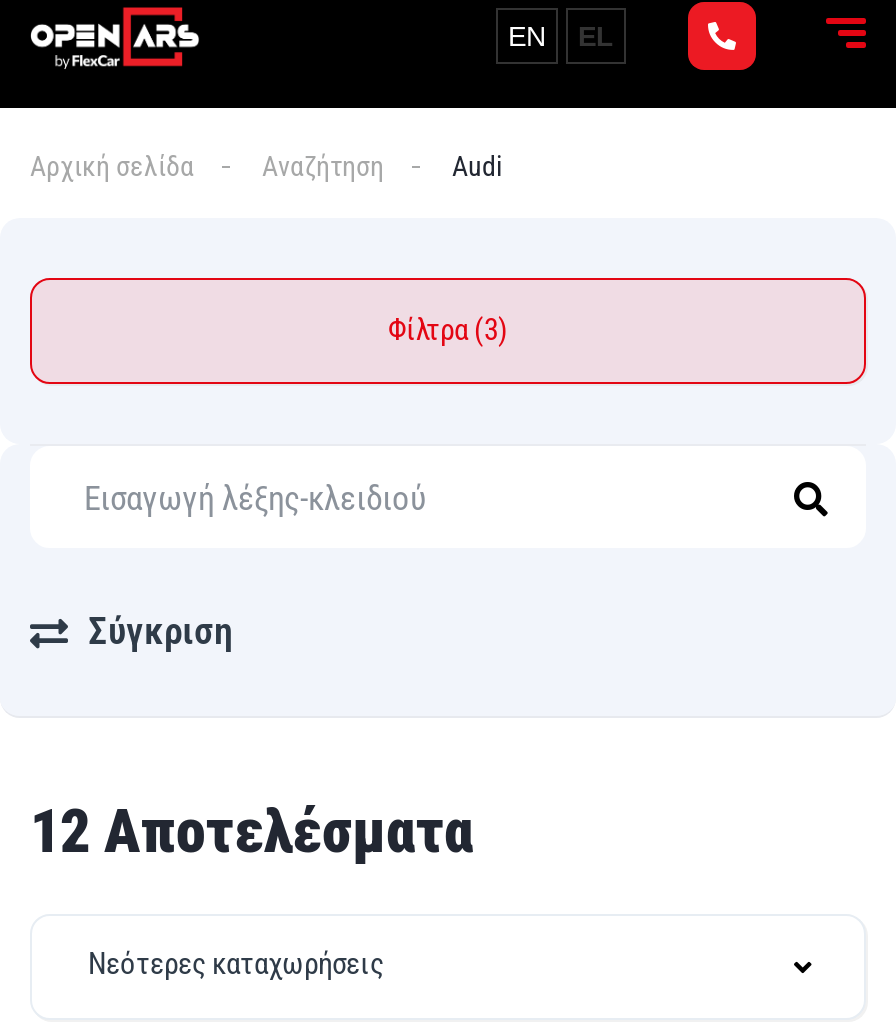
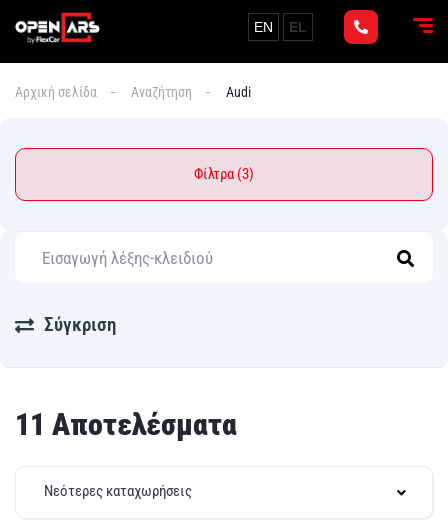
[30,796,474,866] 12 Αποτελέσματα -> [15,407,237,442] 11 Αποτελέσματα

